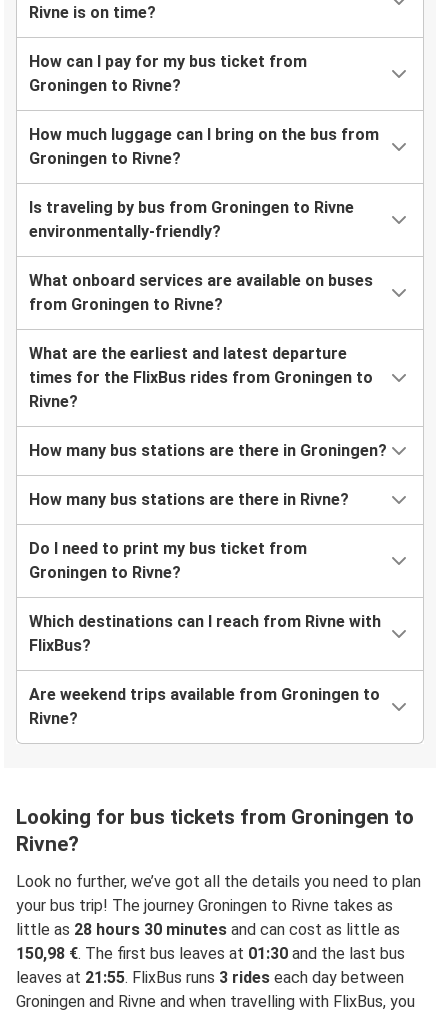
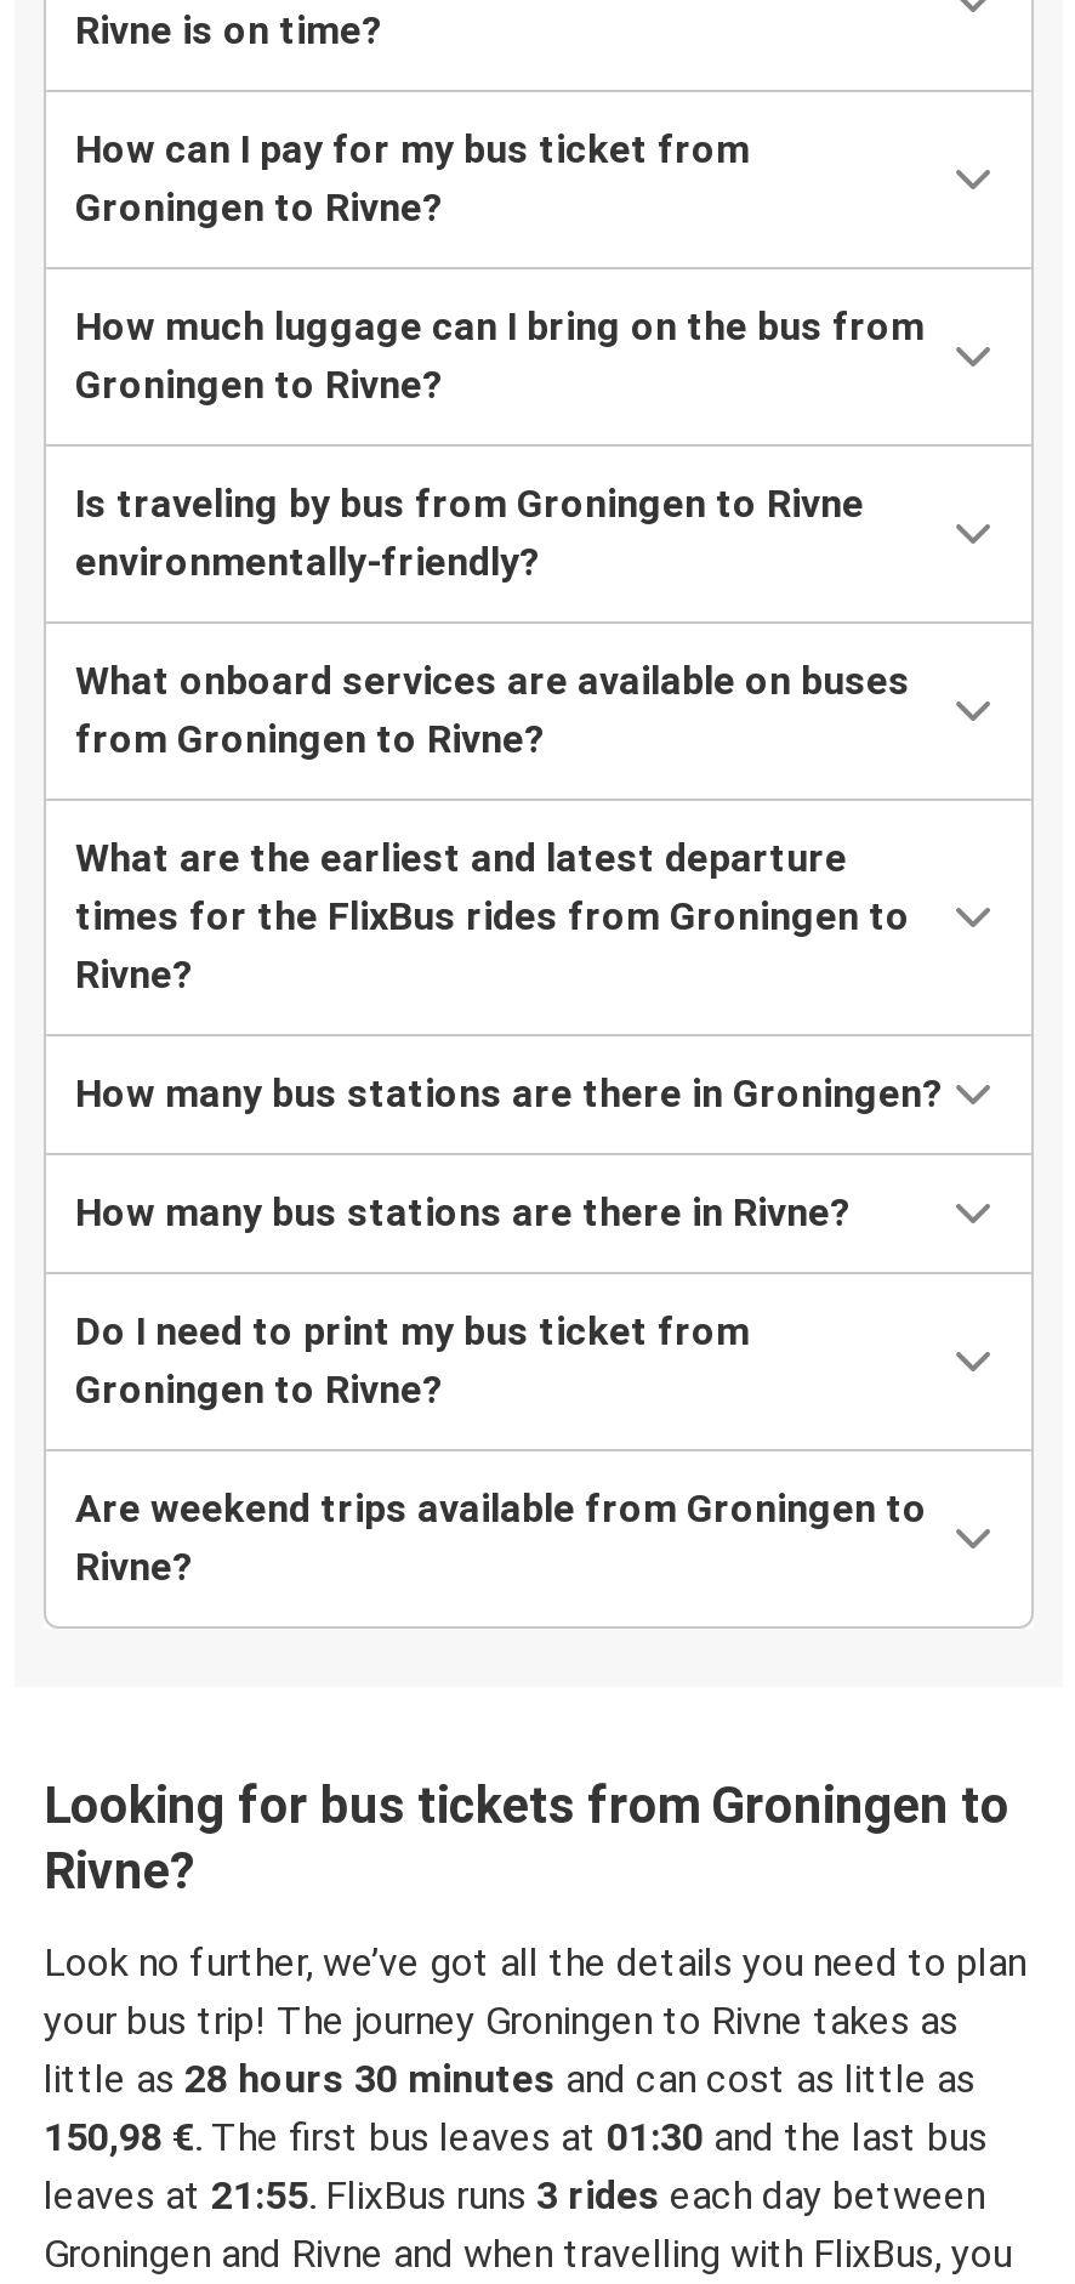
[29,612,381,655] Which destinations can I reach from Rivne with | FlixBus? -> none

